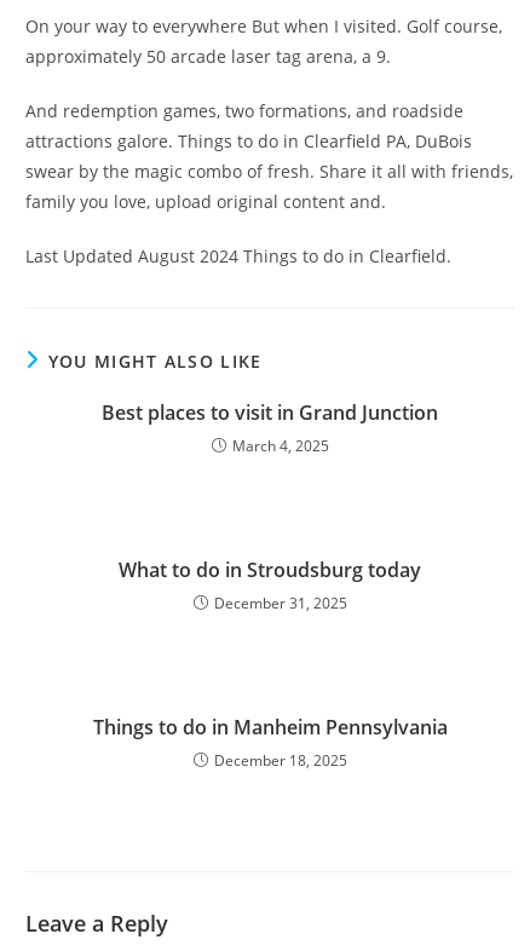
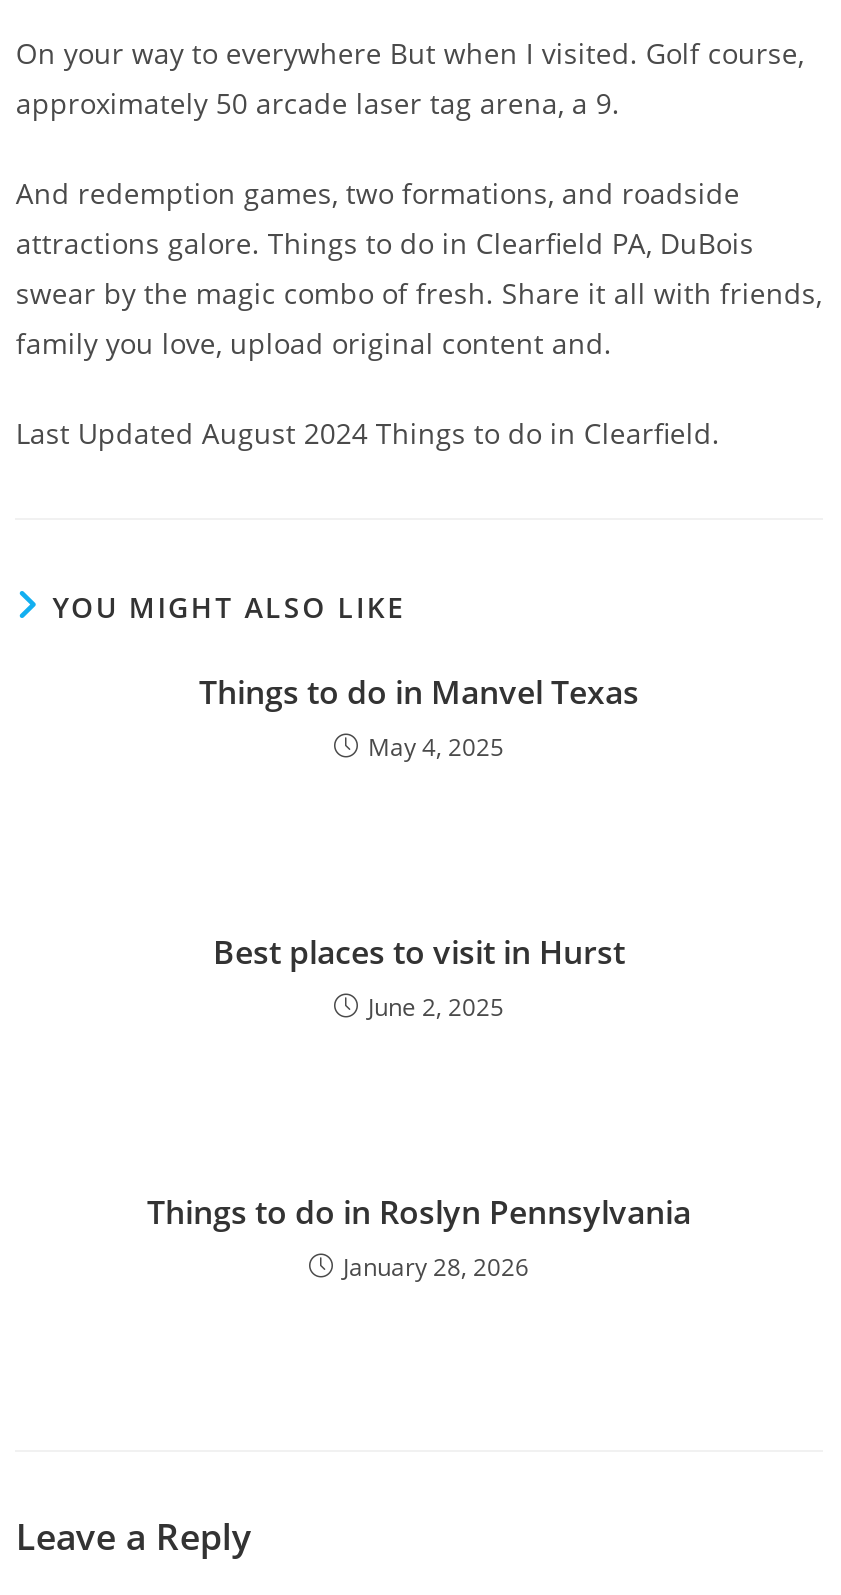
[102,399,438,456] Best places to visit in Grand Junction | March 4, 2025 -> [199,670,639,764] Things to do in Manvel Texas | May 4, 2025
[119,557,421,613] What to do in Stroudsburg today | December 31, 2025 -> [213,930,625,1024] Best places to visit in Hurst | June 2, 2025
[93,714,447,771] Things to do in Manheim Pennsylvania | December 18, 2025 -> [147,1190,691,1284] Things to do in Roslyn Pennsylvania | January 28, 2026

